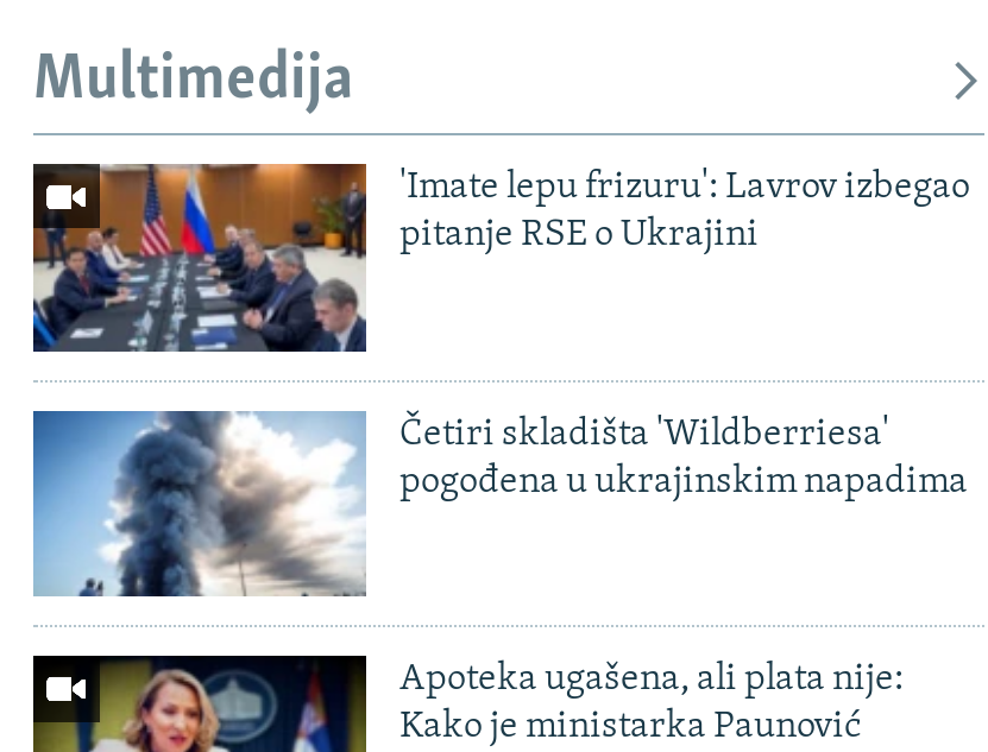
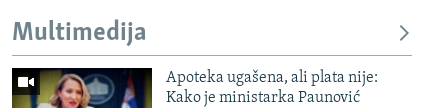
[31,162,970,354] [image] | 'Imate lepu frizuru': Lavrov izbegao | pitanje RSE o Ukrajini -> none
[31,409,968,599] [image] | Četiri skladišta 'Wildberriesa' | pogođena u ukrajinskim napadima -> none

